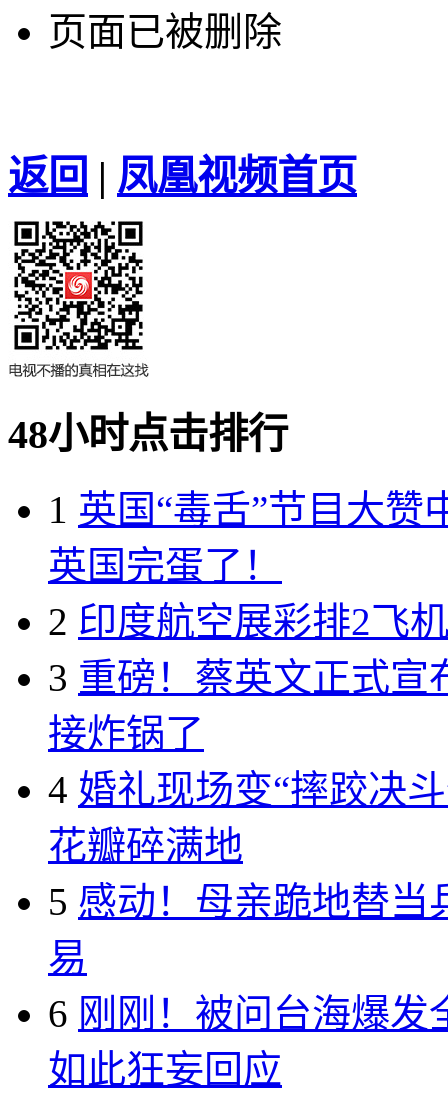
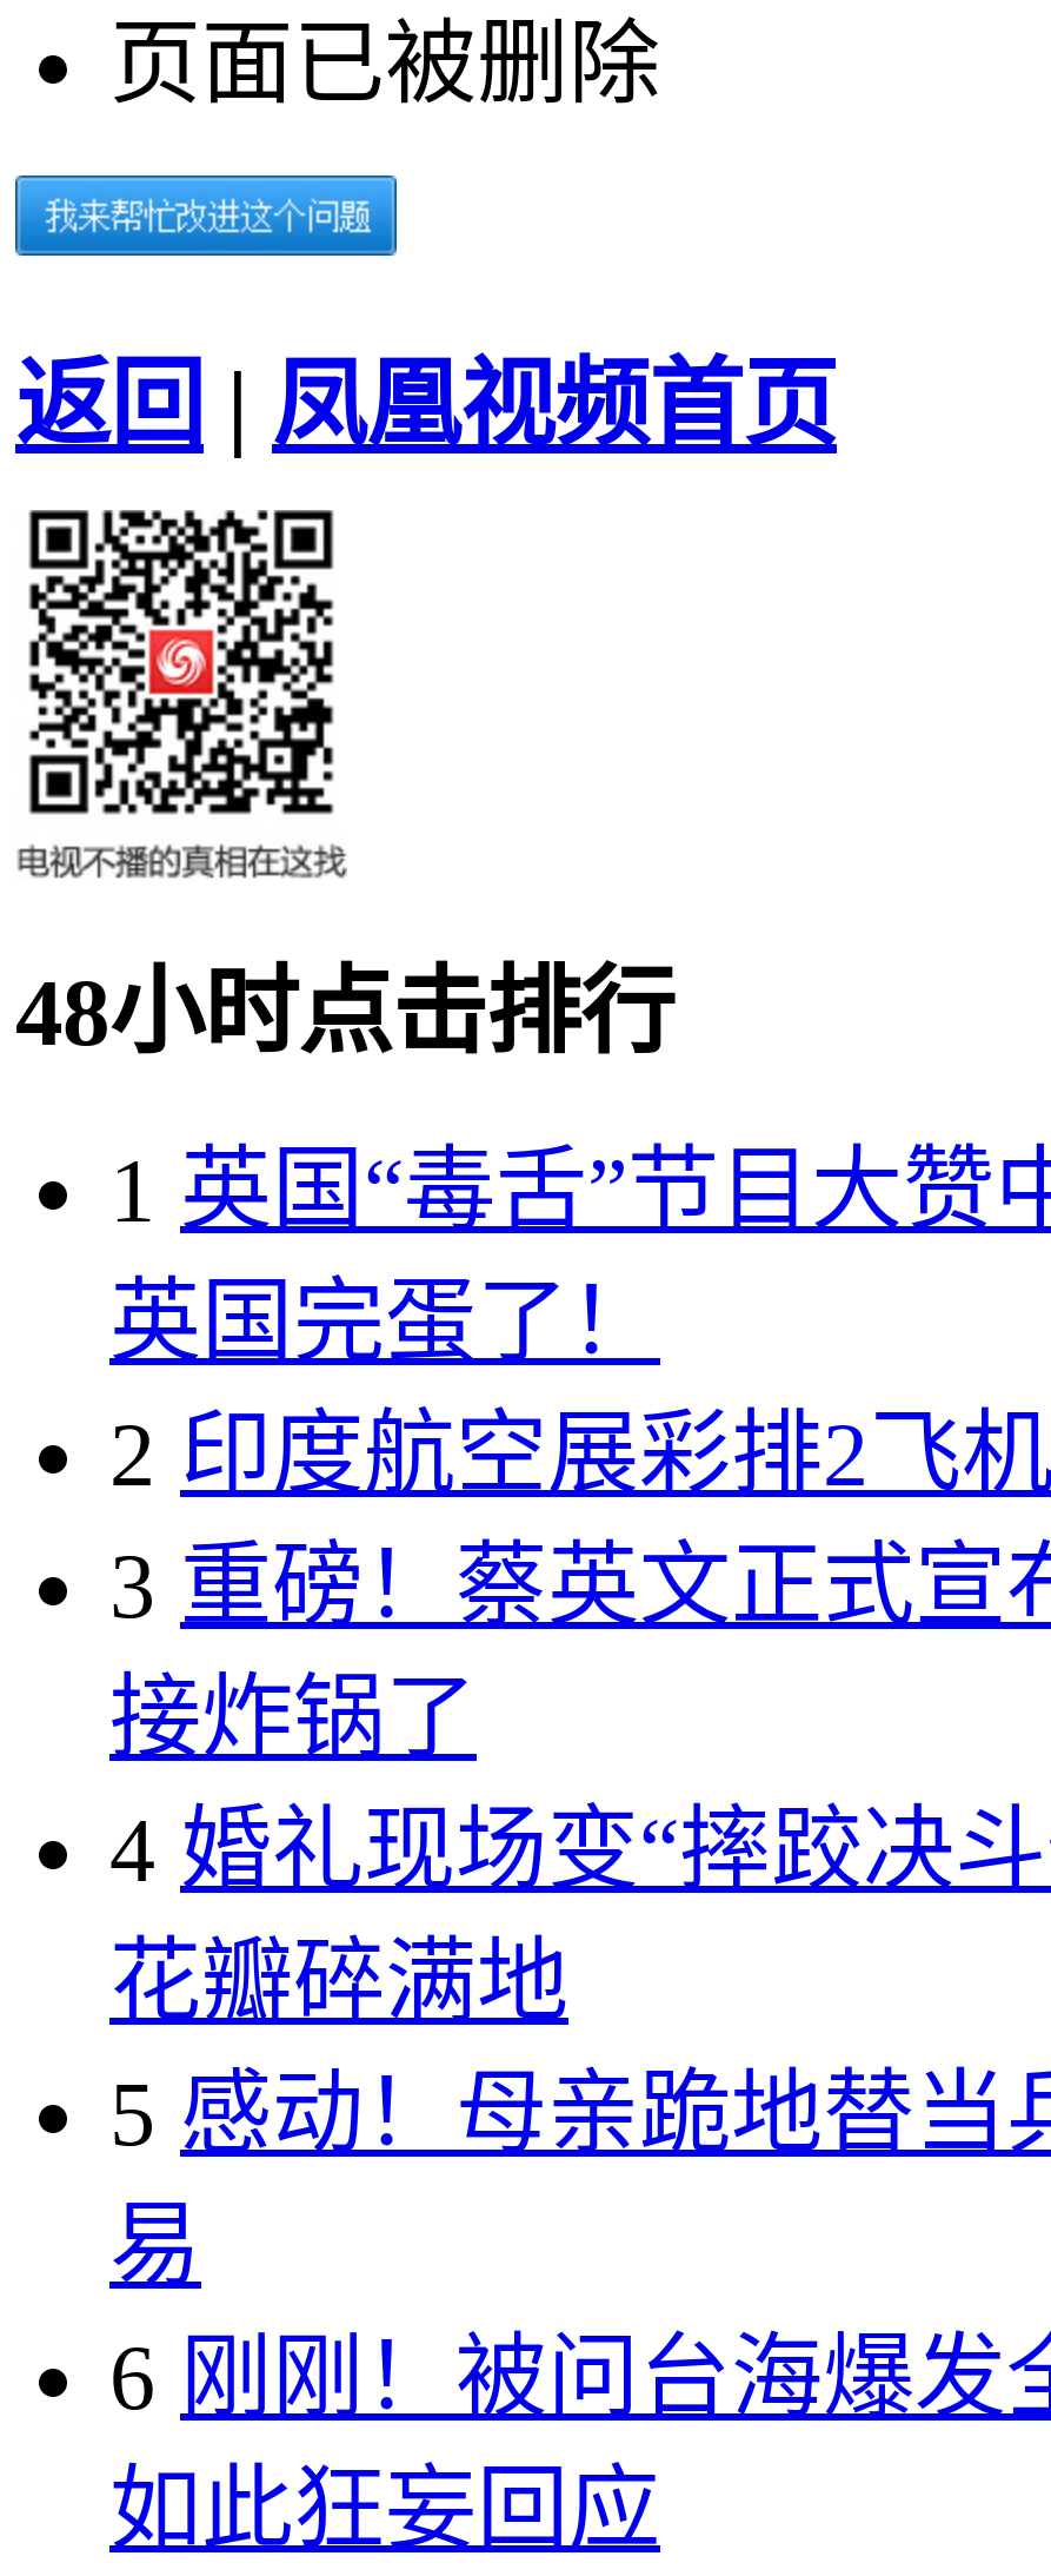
none -> [13,173,399,258] [image]

